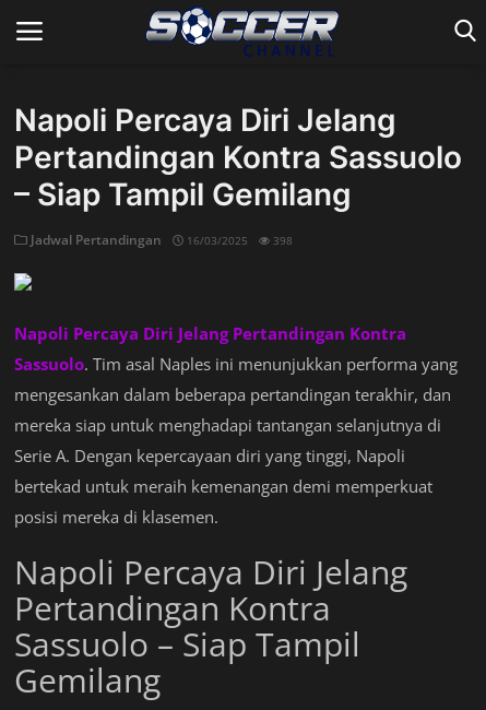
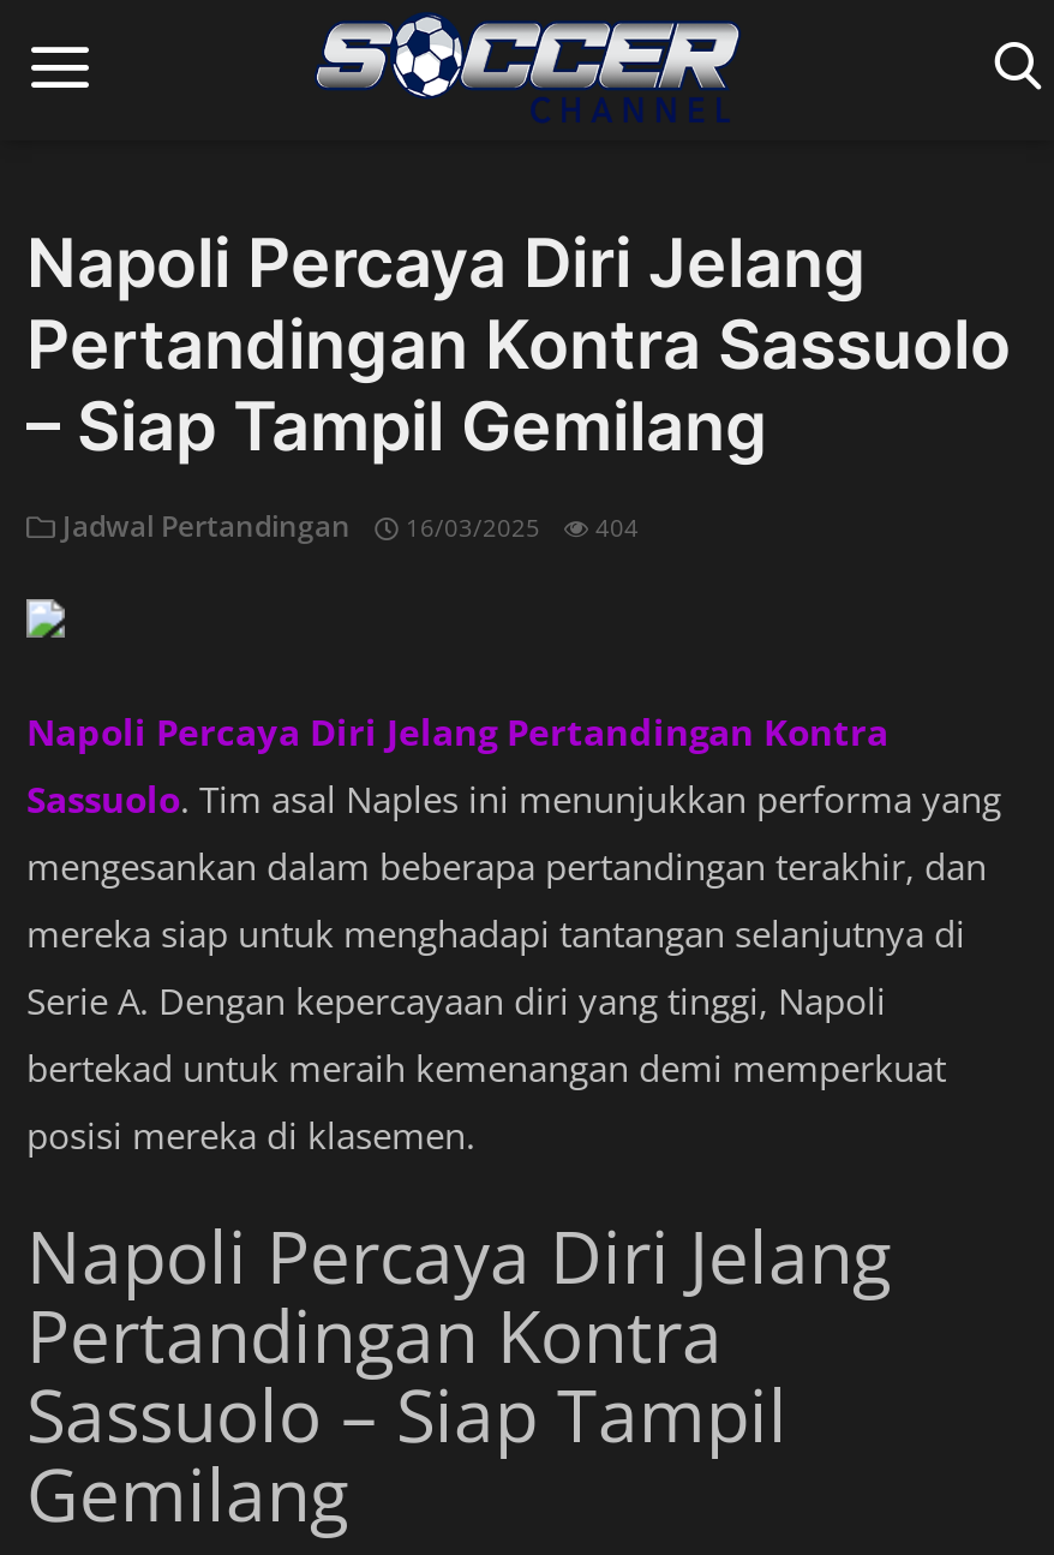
[27,230,293,249] Jadwal Pertandingan 16/03/2025 398 -> [55,506,639,546] Jadwal Pertandingan 16/03/2025 404

